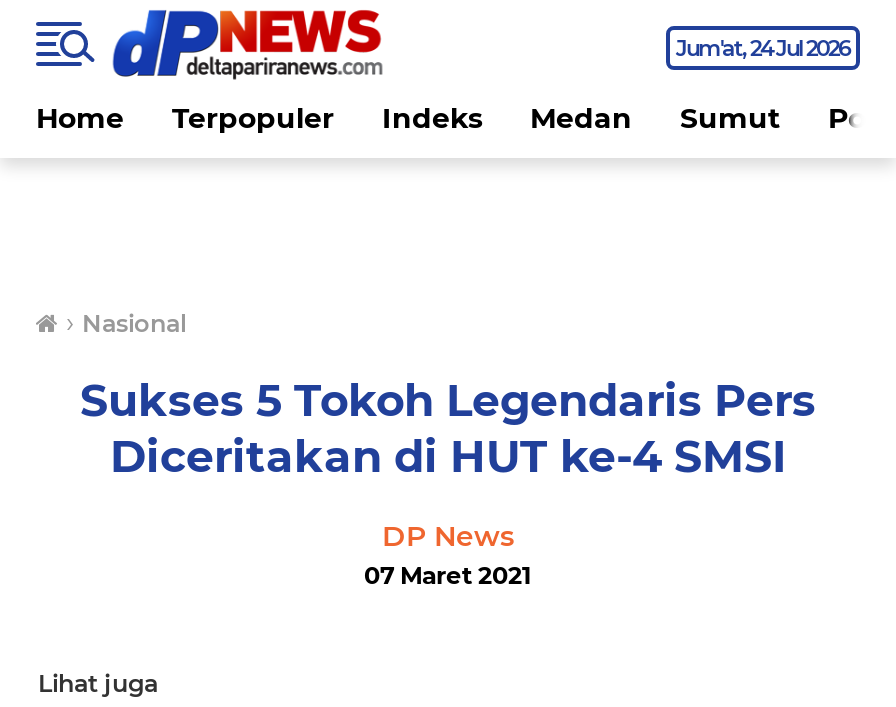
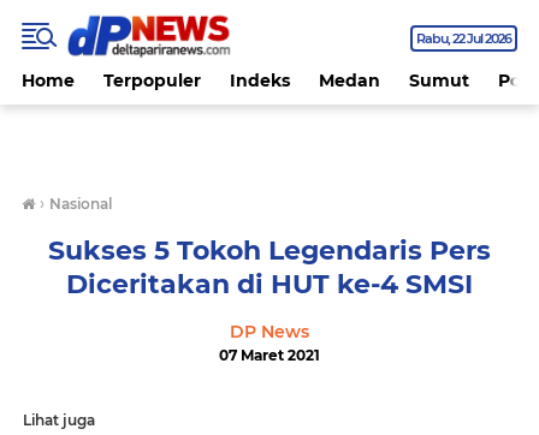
[676,34,850,62] Jum'at 24 Jul 2026 -> [416,30,511,47] Rabu 22 Jul 2026

